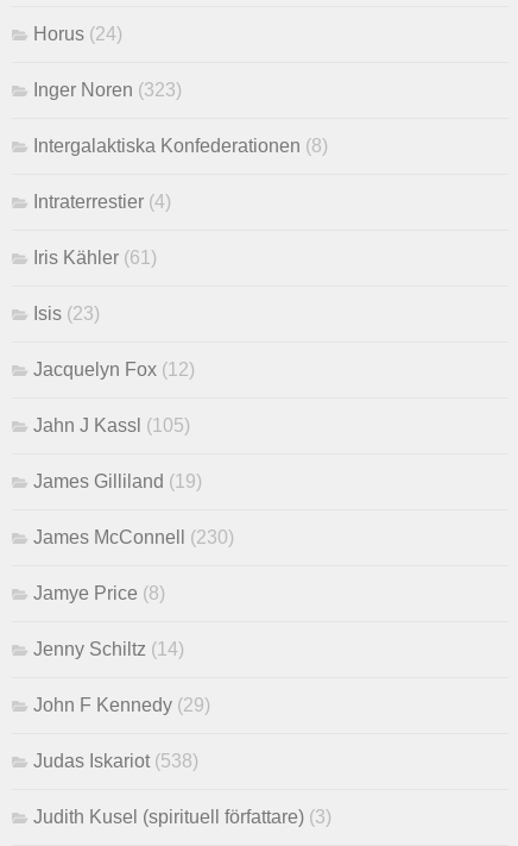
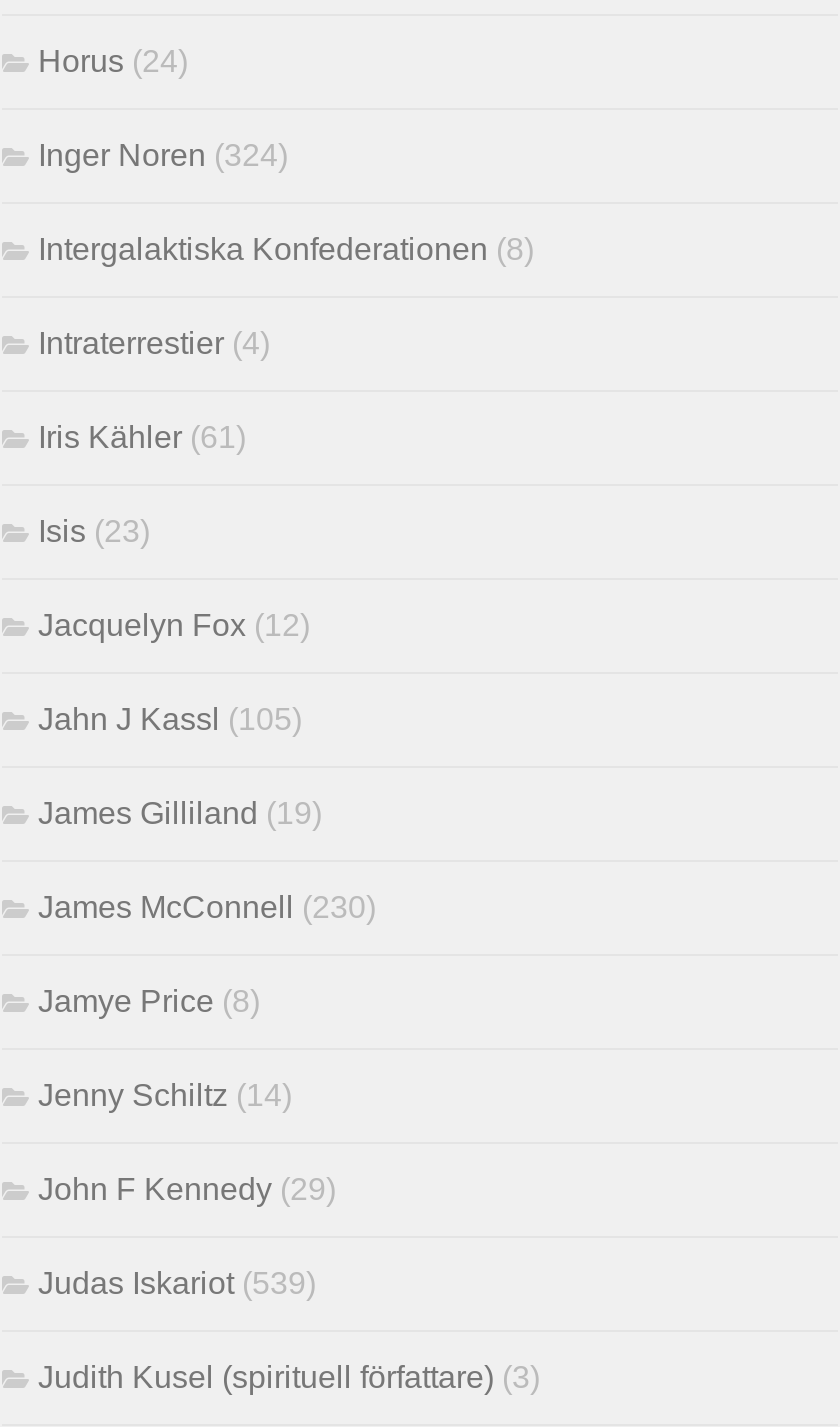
[33,79,182,99] Inger Noren (323) -> [38,138,288,172] Inger Noren (324)
[33,750,198,770] Judas Iskariot (538) -> [38,1266,316,1300] Judas Iskariot (539)

